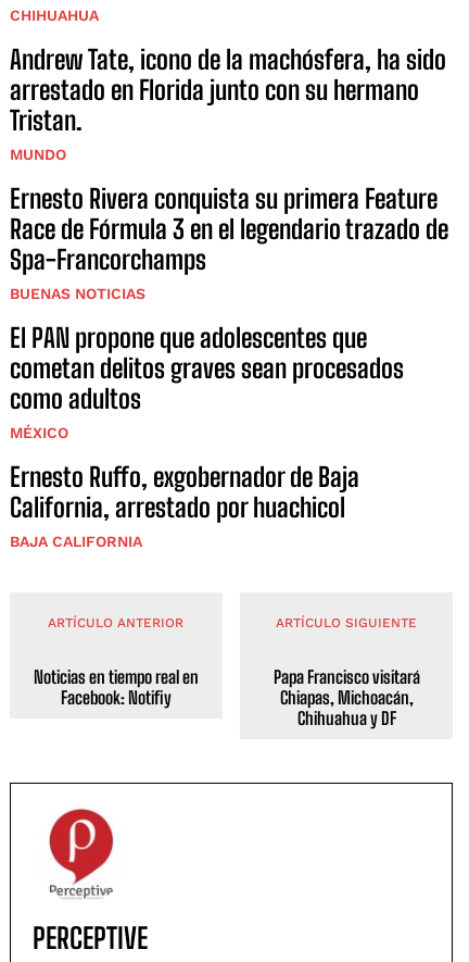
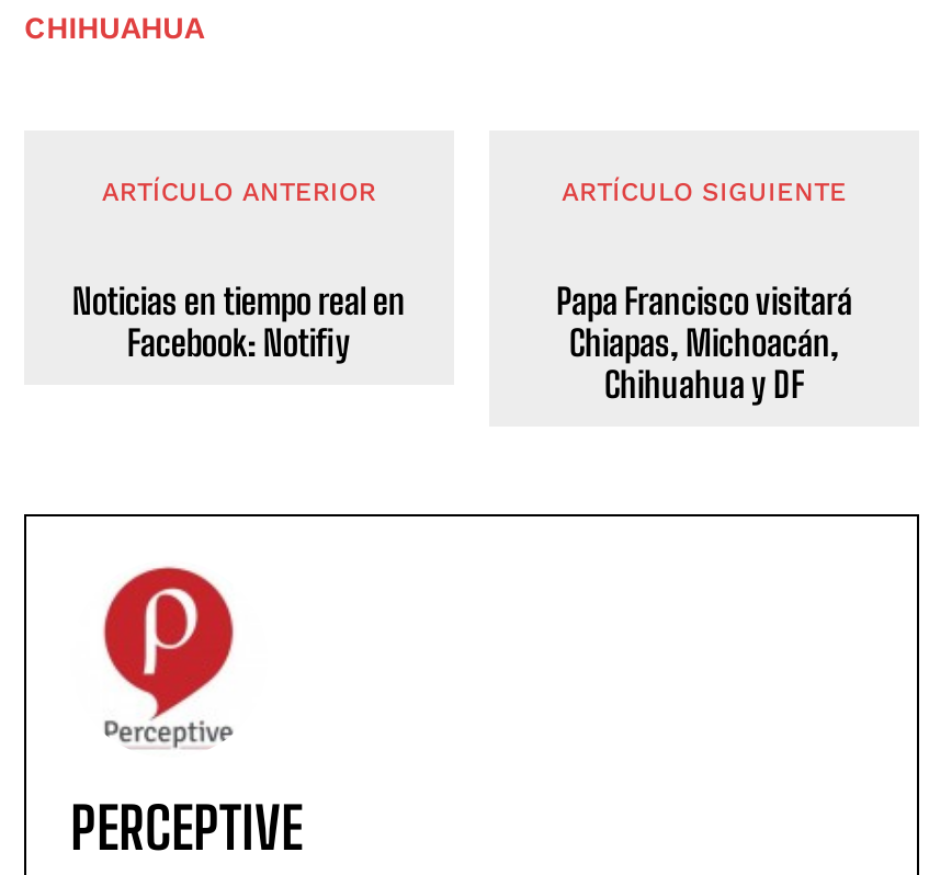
[10,44,448,550] Andrew Tate, icono de la machósfera, ha sido | arrestado en Florida junto con su hermano | Tristan. | MUNDO | Ernesto Rivera conquista su primera Feature | Race de Fórmula 3 en el legendario trazado de | Spa-Francorchamps | BUENAS NOTICIAS | El PAN propone que adolescentes que | cometan delitos graves sean procesados | como adultos | MÉXICO | Ernesto Ruffo, exgobernador de Baja | California, arrestado por huachicol | BAJA CALIFORNIA -> none

